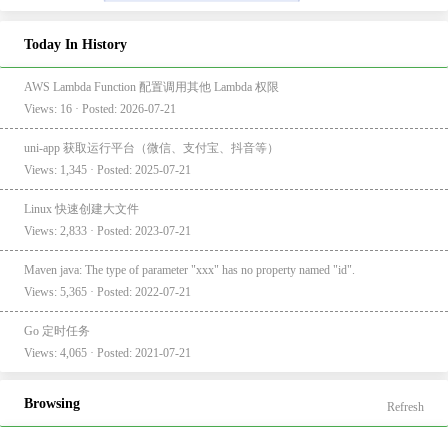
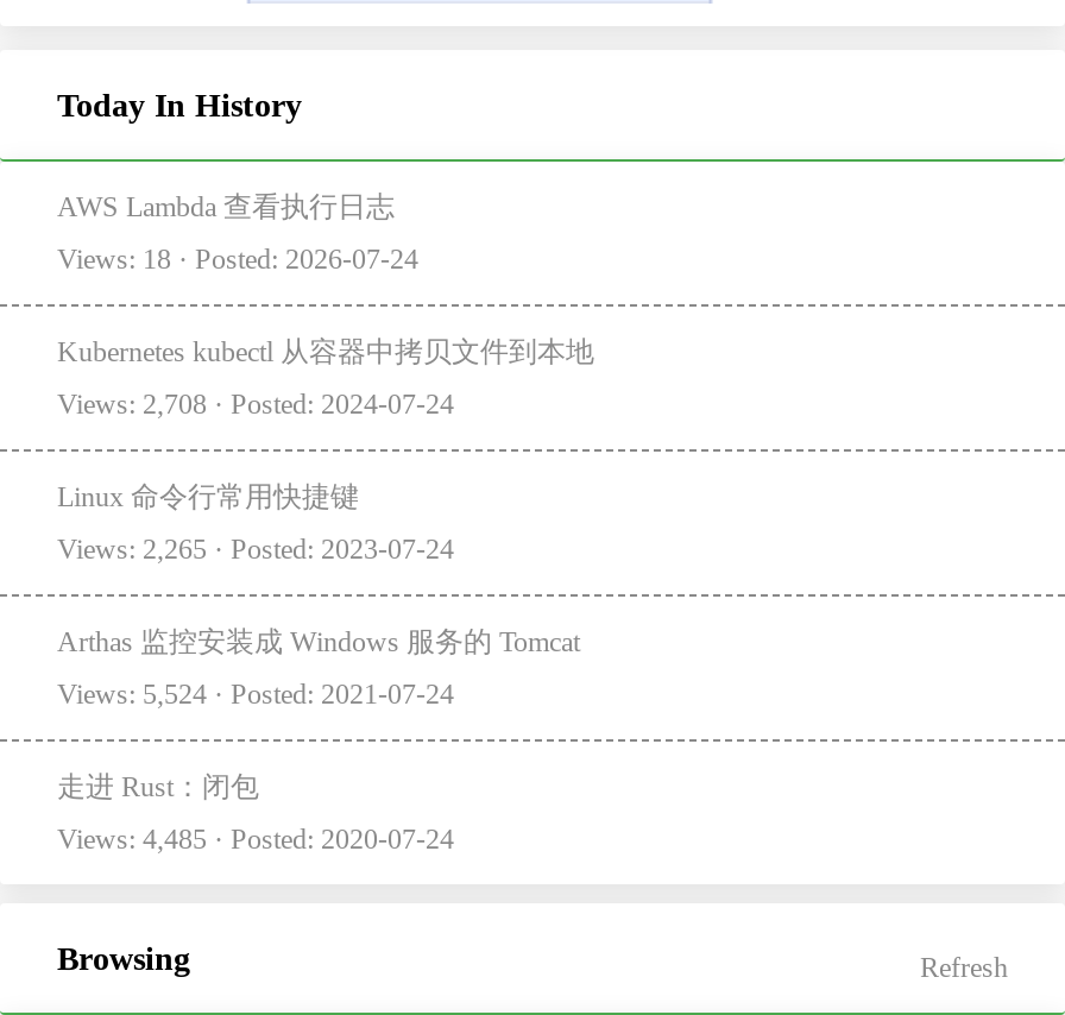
[24,80,279,94] AWS Lambda Function 配置调用其他 Lambda 权限 -> [57,190,395,223] AWS Lambda 查看执行日志
[24,102,176,116] Views: 16 · Posted: 2026-07-21 -> [57,242,418,275] Views: 18 · Posted: 2026-07-24
[24,141,279,155] uni-app 获取运行平台（微信、支付宝、抖音等） -> [57,335,594,368] Kubernetes kubectl 从容器中拷贝文件到本地
[24,163,191,177] Views: 1,345 · Posted: 2025-07-21 -> [57,387,454,420] Views: 2,708 · Posted: 2024-07-24
[24,202,139,216] Linux 快速创建大文件 -> [57,480,359,513] Linux 命令行常用快捷键
[24,224,191,238] Views: 2,833 · Posted: 2023-07-21 -> [57,532,454,565] Views: 2,265 · Posted: 2023-07-24
[24,263,355,277] Maven java: The type of parameter "xxx" has no property named "id". -> [57,625,580,658] Arthas 监控安装成 Windows 服务的 Tomcat
[24,285,191,299] Views: 5,365 · Posted: 2022-07-21 -> [57,677,454,710] Views: 5,524 · Posted: 2021-07-24
[24,324,90,338] Go 定时任务 -> [57,770,259,803] 走进 Rust：闭包
[24,346,191,360] Views: 4,065 · Posted: 2021-07-21 -> [57,822,454,855] Views: 4,485 · Posted: 2020-07-24

